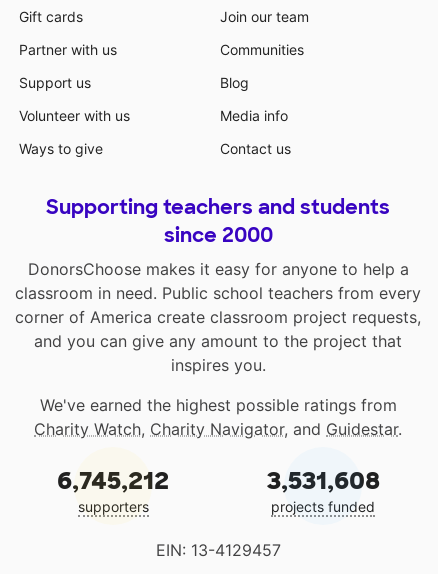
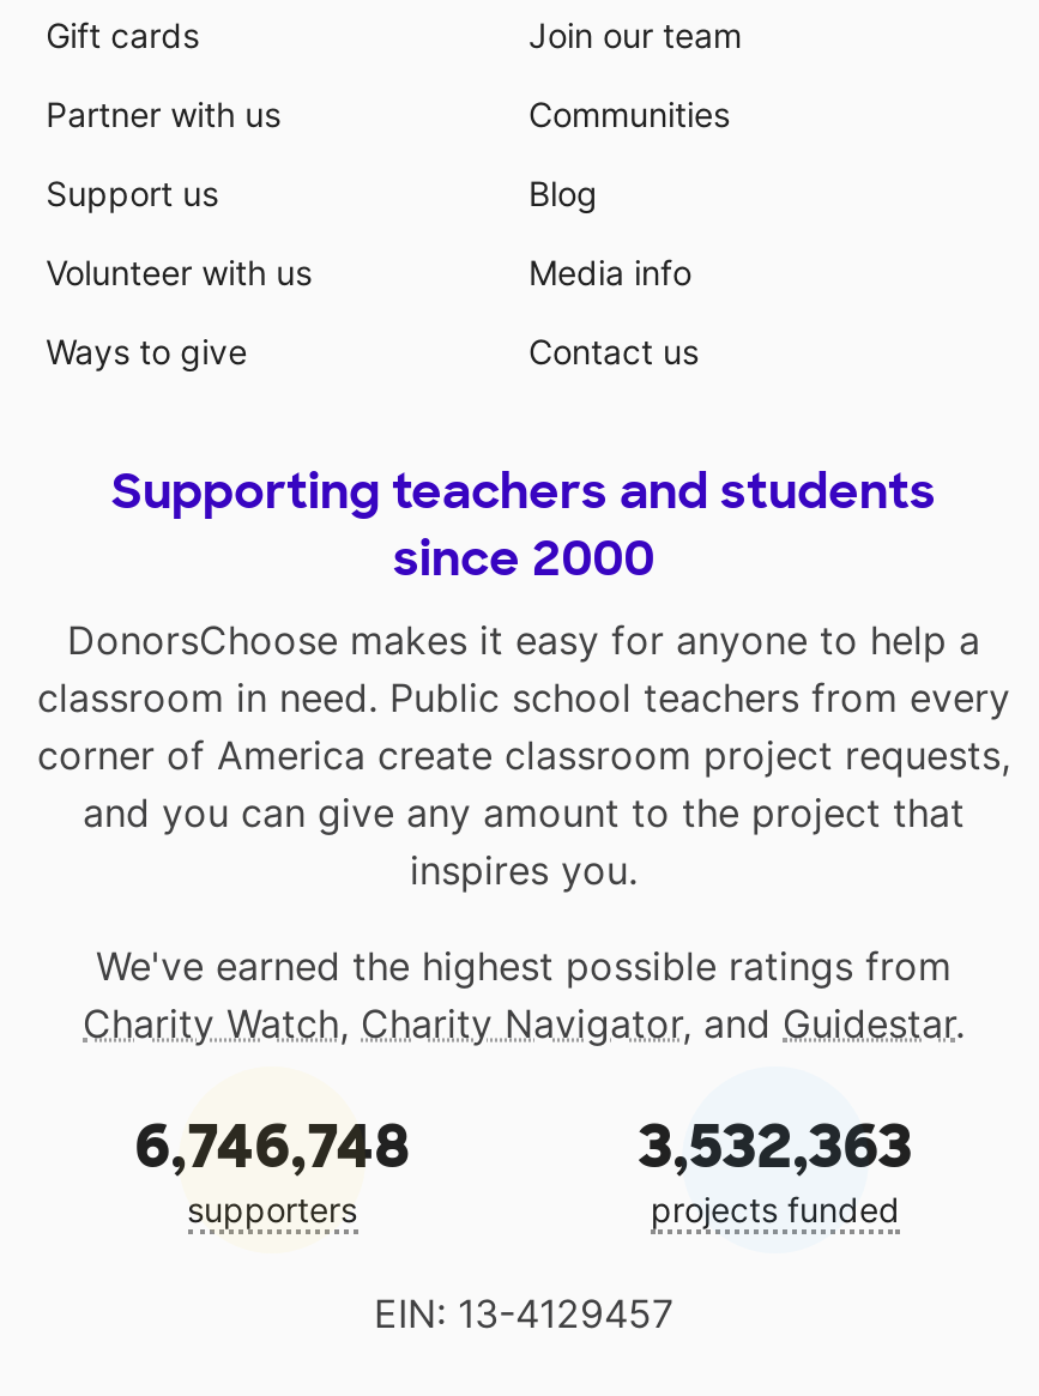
[57,465,169,496] 6,745,212 -> [134,1110,410,1184] 6,746,748
[266,465,379,496] 3,531,608 -> [639,1110,912,1184] 3,532,363

